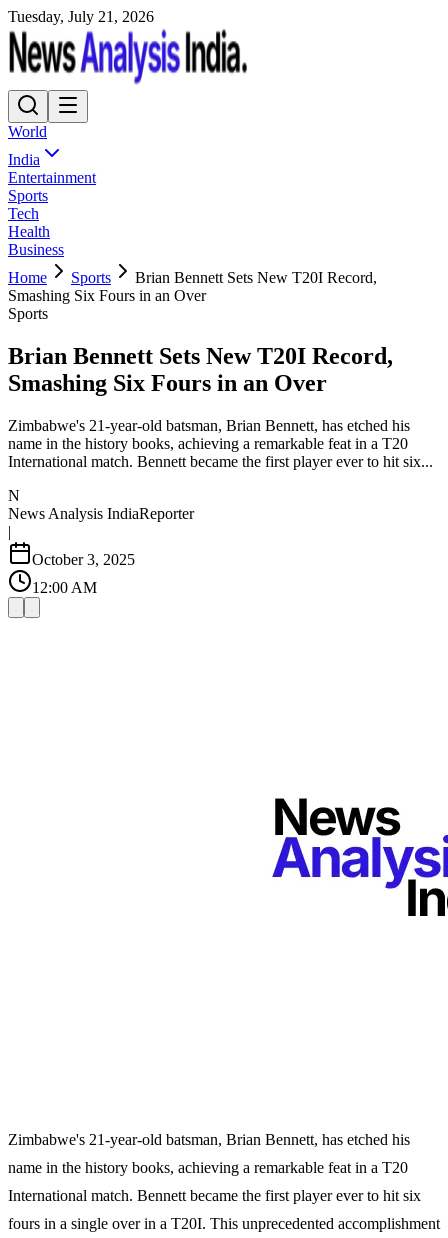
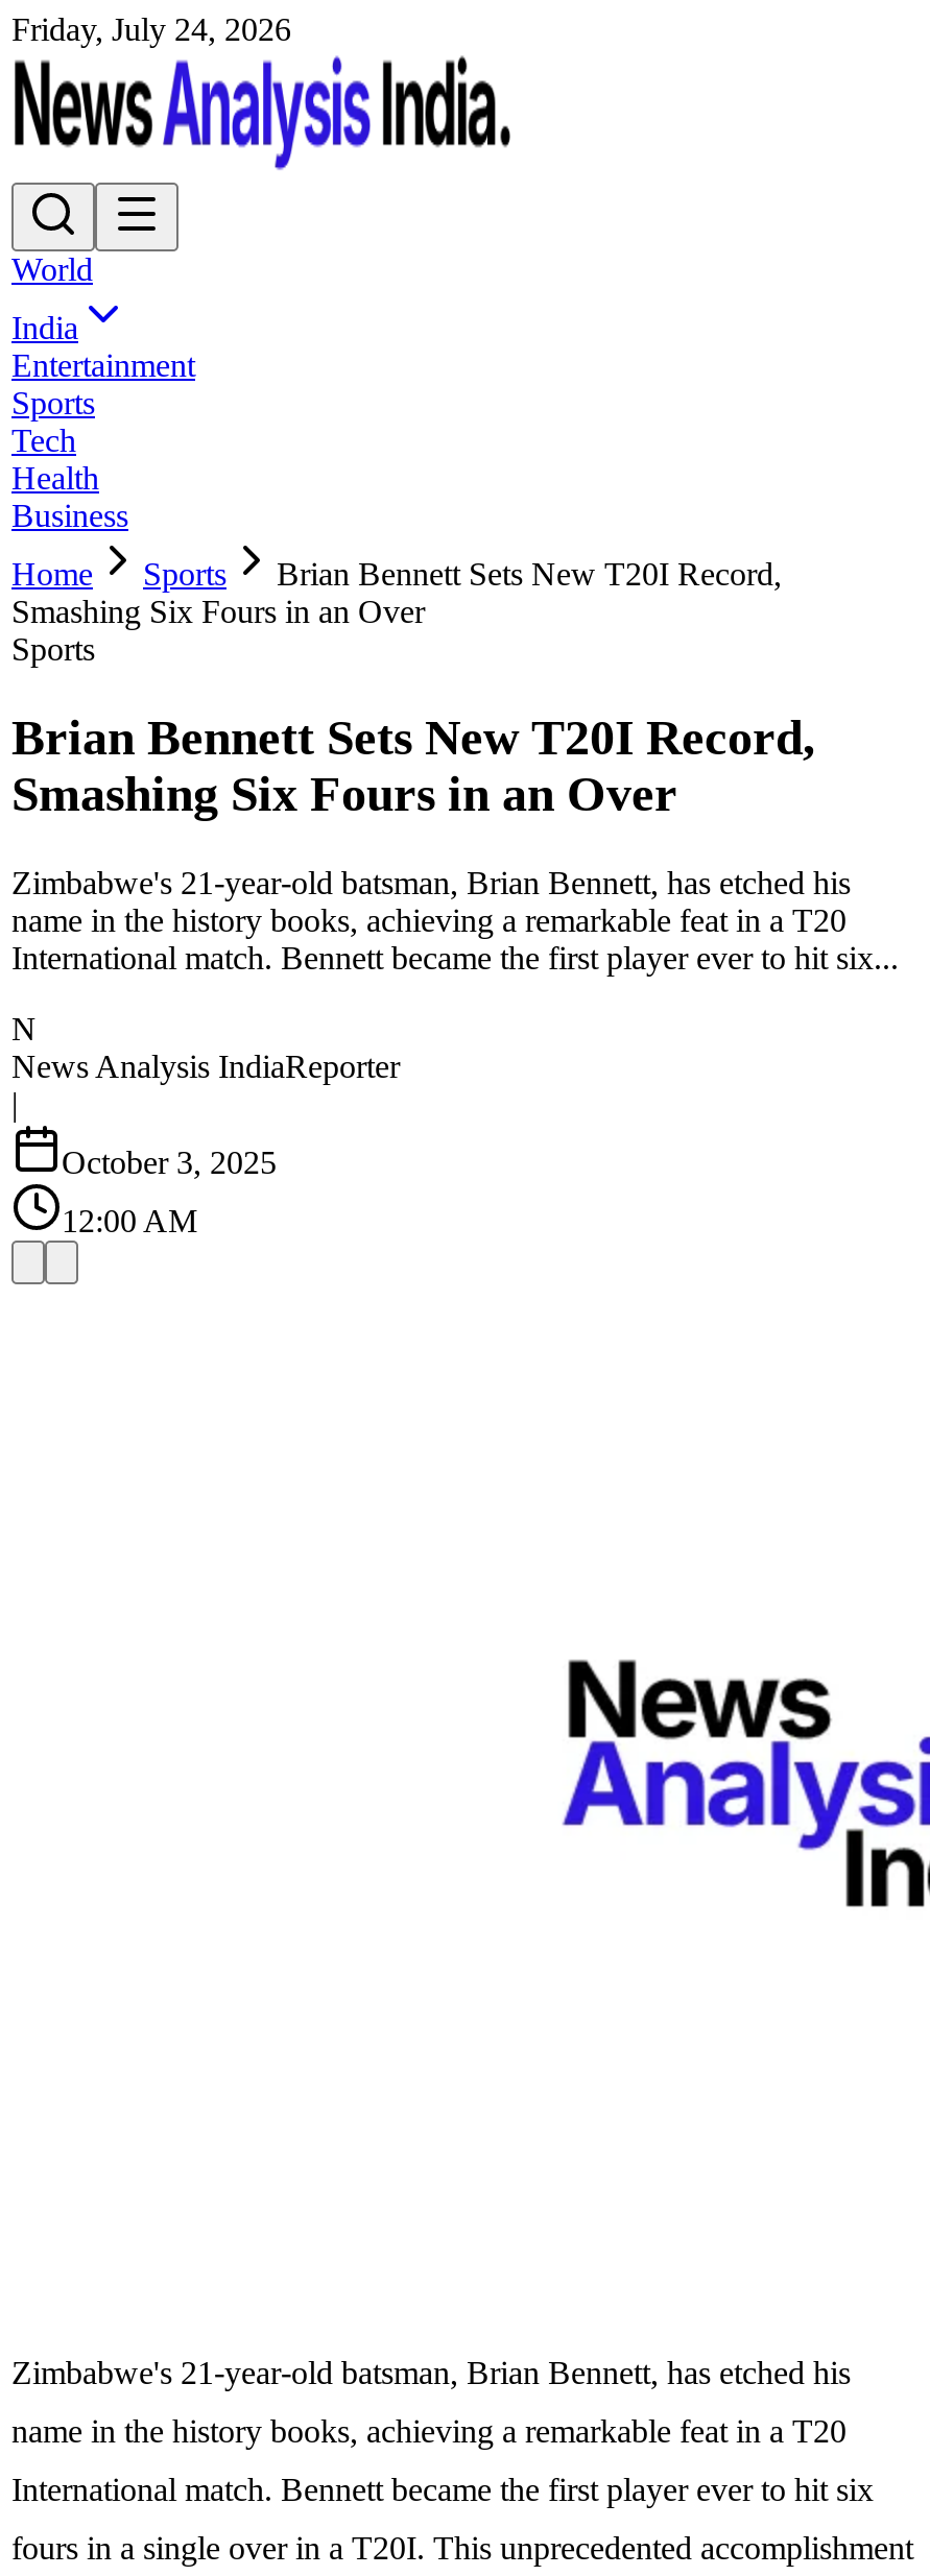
[8,8,154,25] Tuesday, July 21, 2026 -> [11,11,291,47] Friday, July 24, 2026

